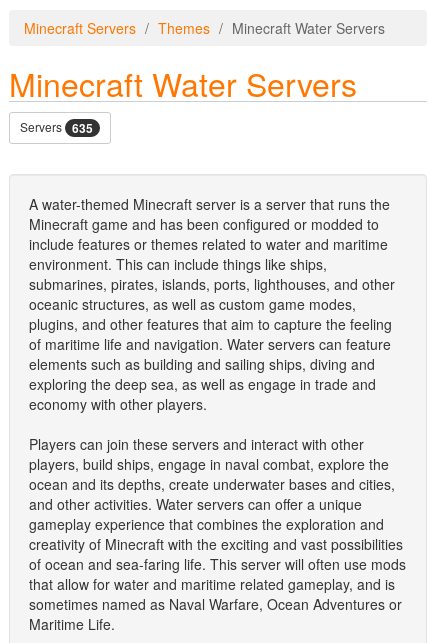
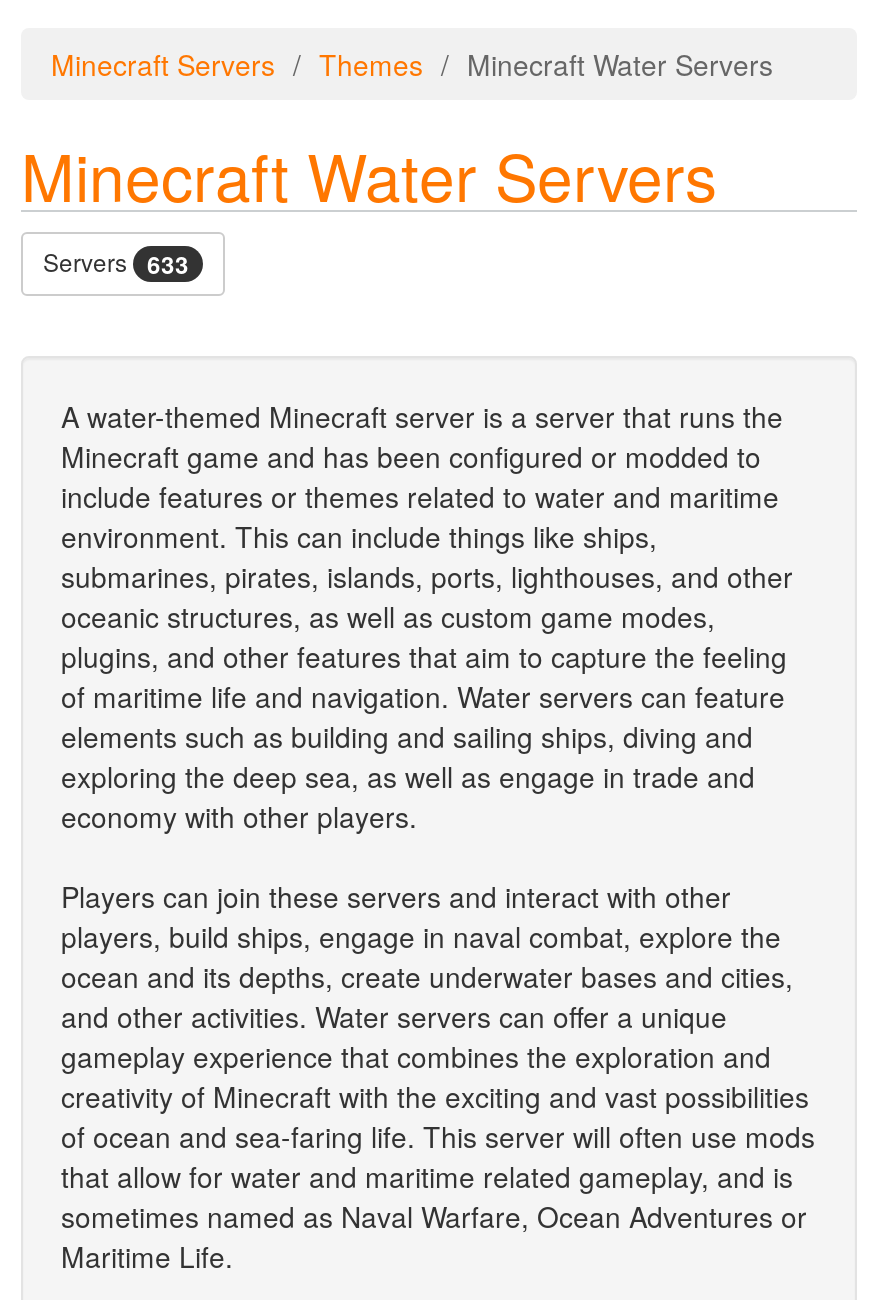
[20,118,93,137] Servers 635 -> [43,244,189,282] Servers 633

